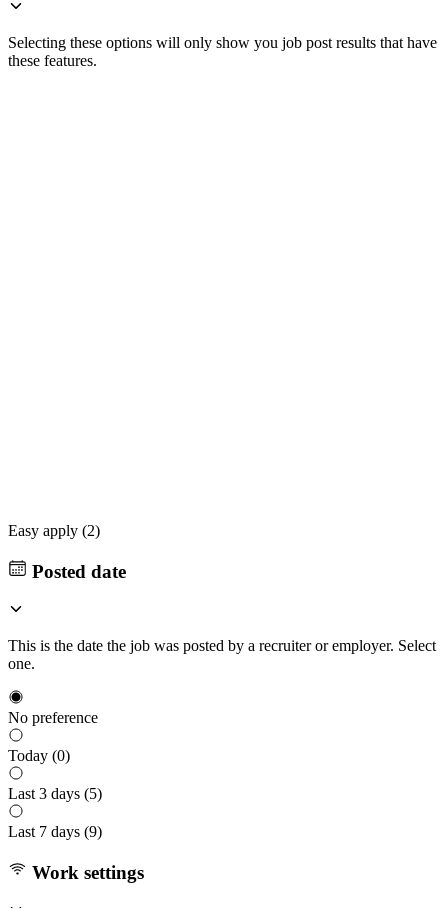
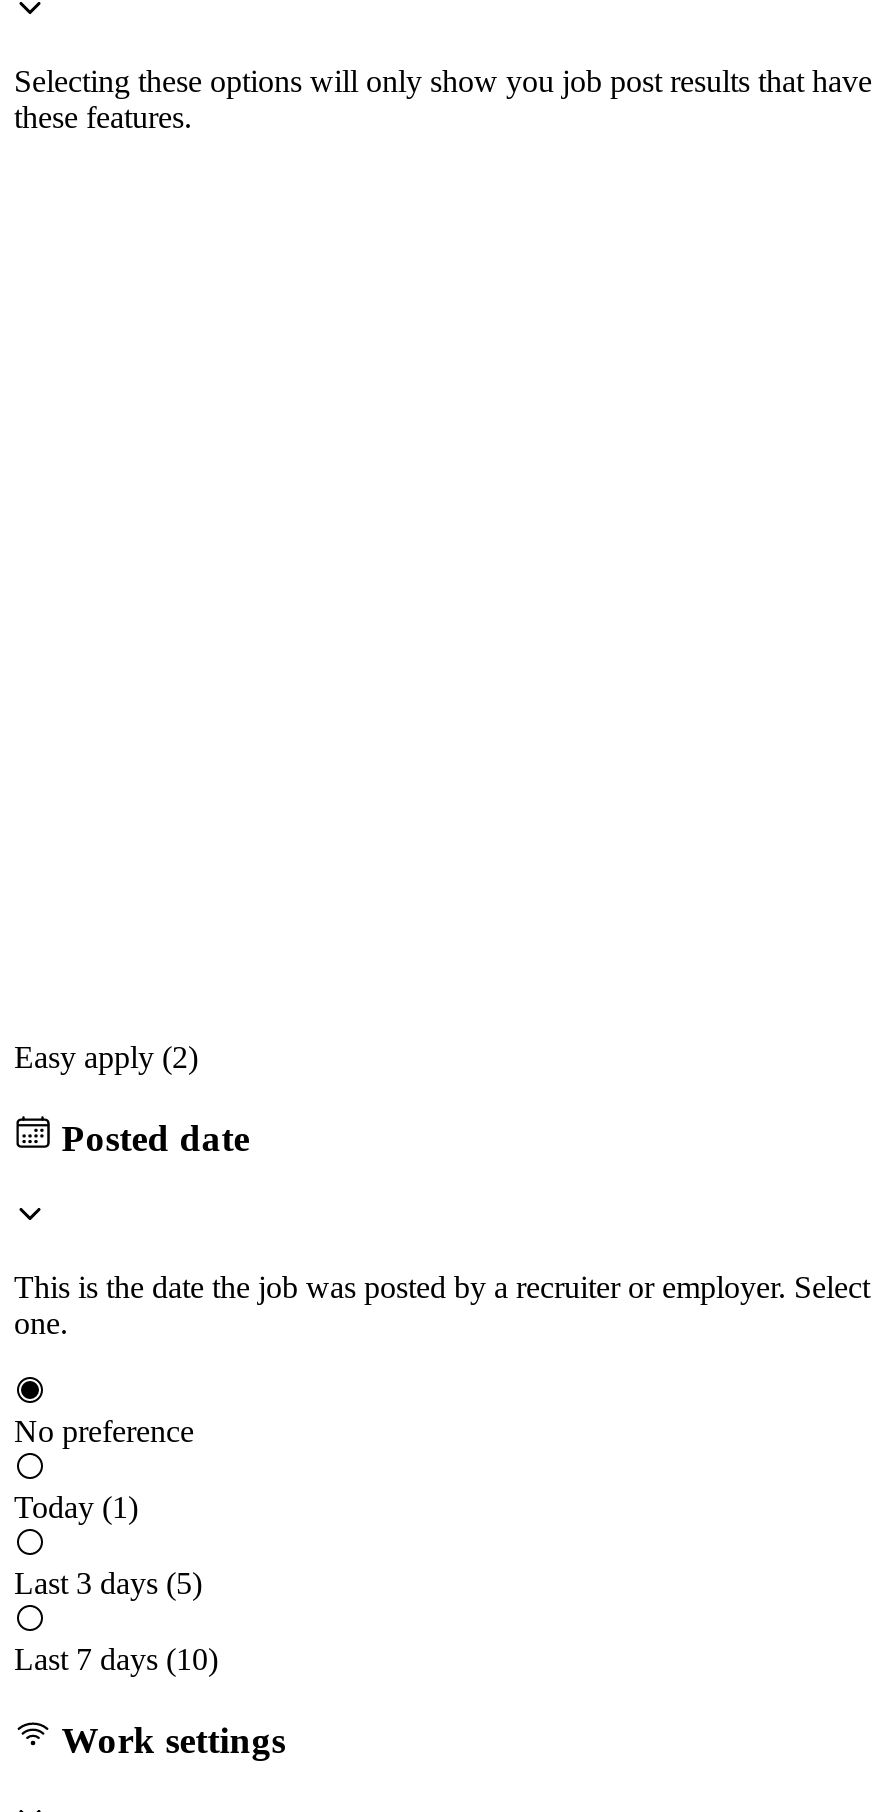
[8,747,70,764] Today (0) -> [14,1490,138,1524] Today (1)
[8,823,102,840] Last 7 days (9) -> [14,1642,218,1676] Last 7 days (10)

